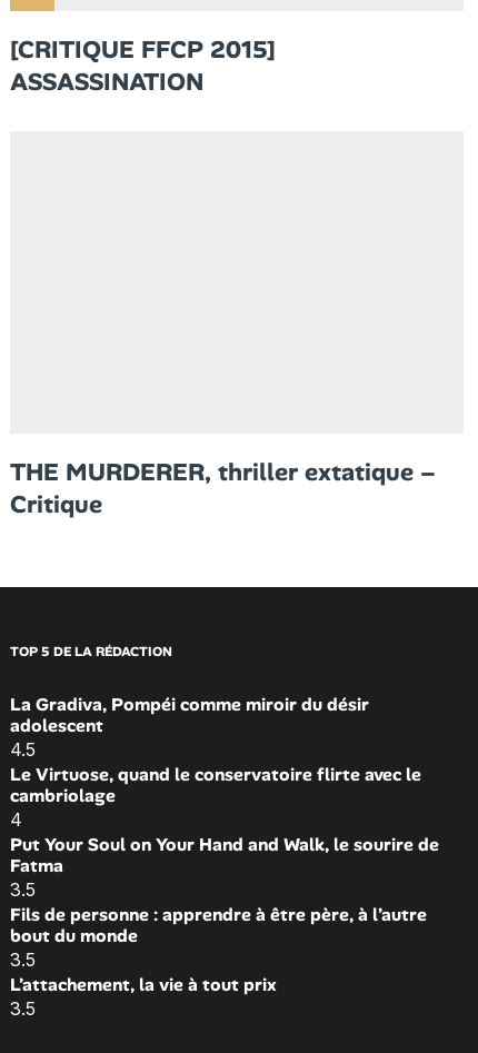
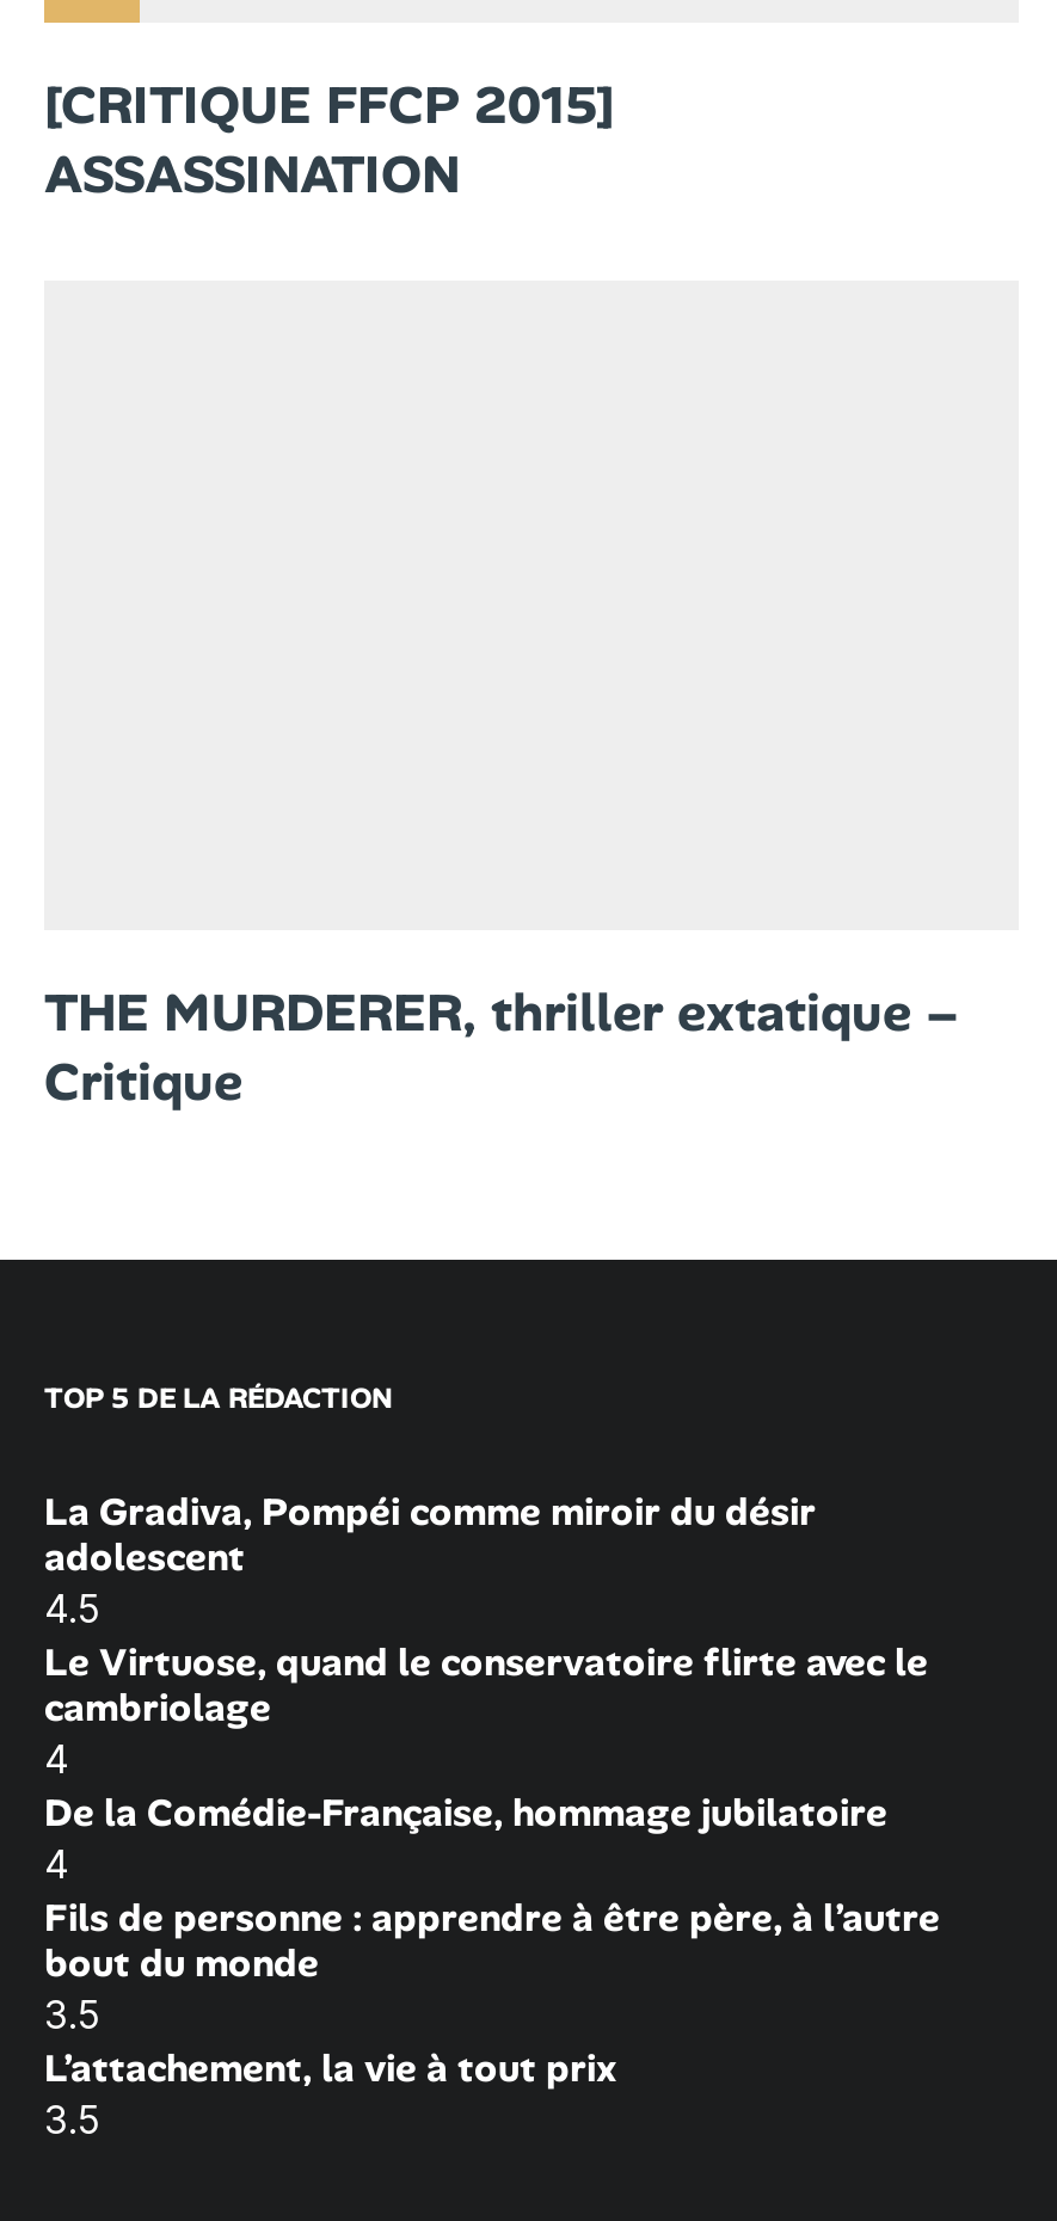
[10,833,439,901] Put Your Soul on Your Hand and Walk, le sourire de | Fatma | 3.5 -> [44,1788,887,1888] De la Comédie-Française, hommage jubilatoire | 4

